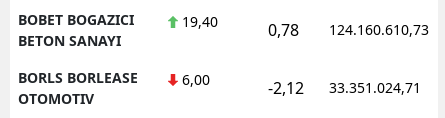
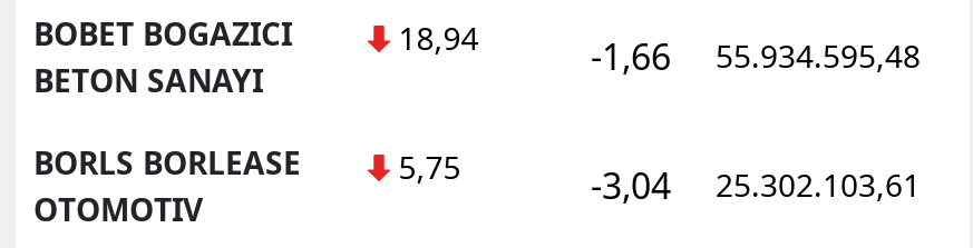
[182,12,218,31] 19,40 -> [399,16,479,58] 18,94
[268,19,299,41] 0,78 -> [591,32,671,81] -1,66
[329,20,429,39] 124.160.610,73 -> [716,34,921,76] 55.934.595,48
[182,70,210,89] 6,00 -> [399,145,461,187] 5,75
[268,77,304,99] -2,12 -> [591,161,671,210] -3,04
[329,78,421,97] 33.351.024,71 -> [716,163,921,205] 25.302.103,61

